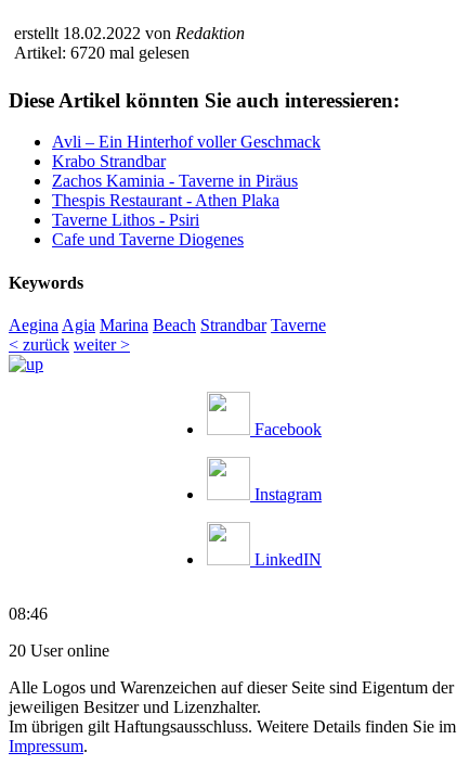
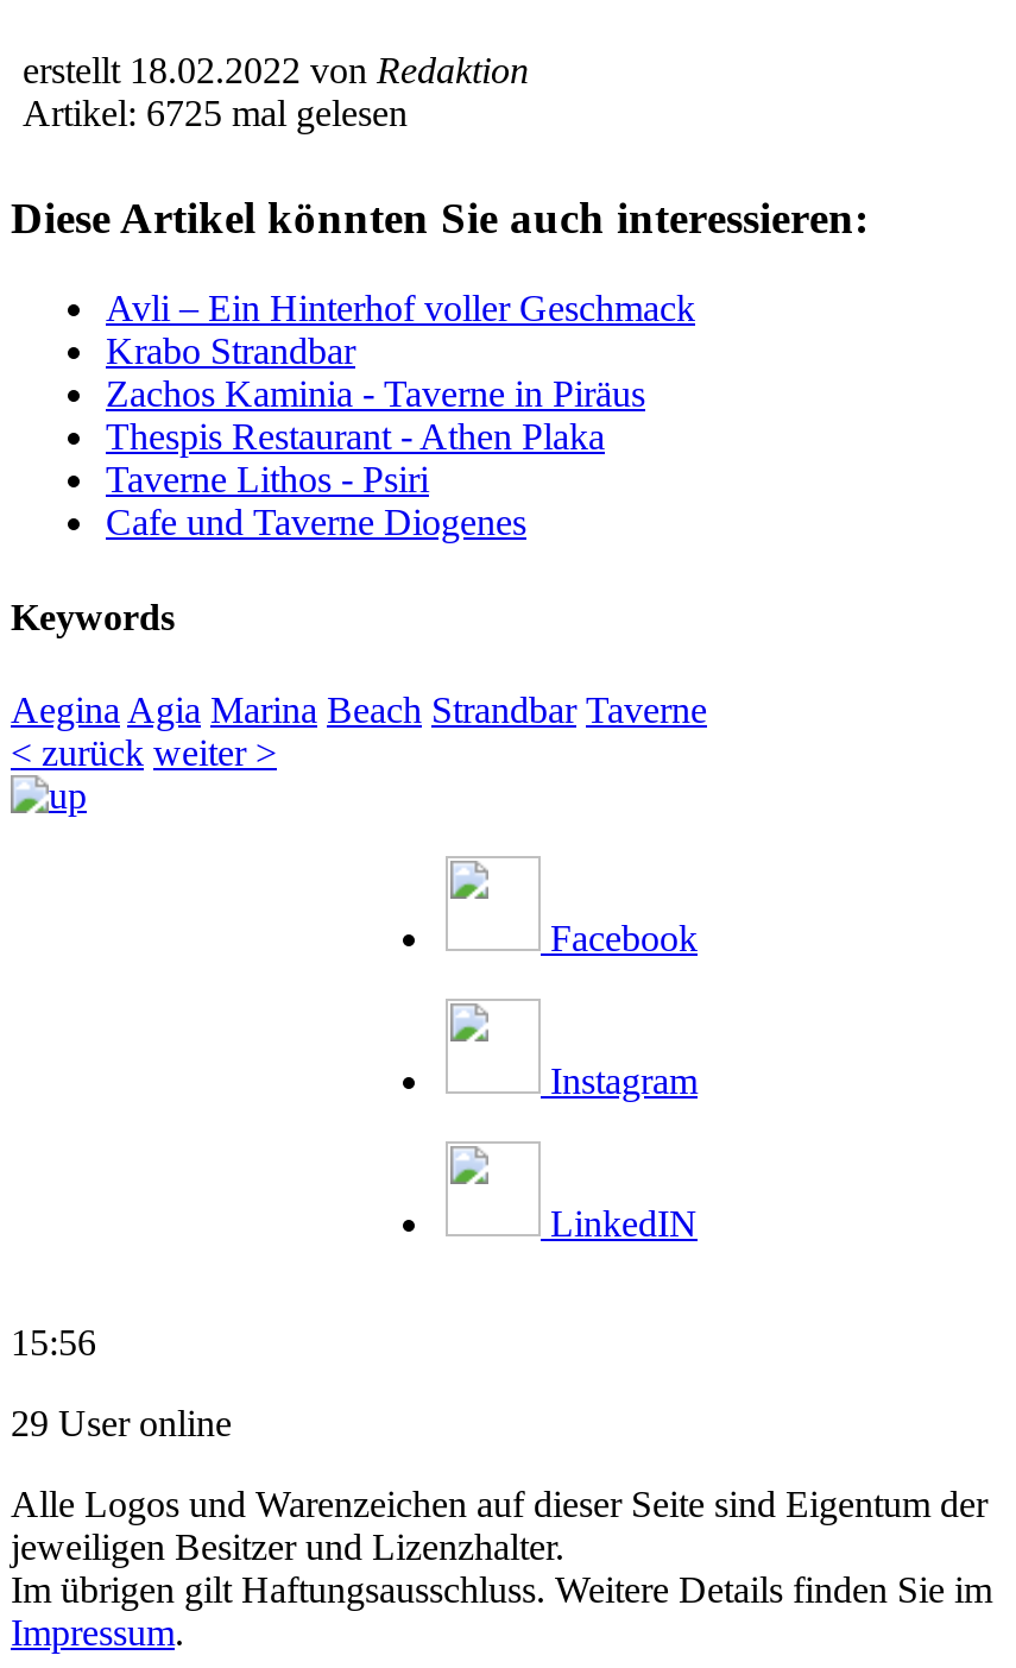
[14,43,190,62] Artikel: 6720 mal gelesen -> [23,93,408,133] Artikel: 6725 mal gelesen
[9,604,48,623] 08:46 -> [11,1322,96,1362] 15:56
[9,641,109,660] 20 User online -> [11,1403,232,1443] 29 User online

